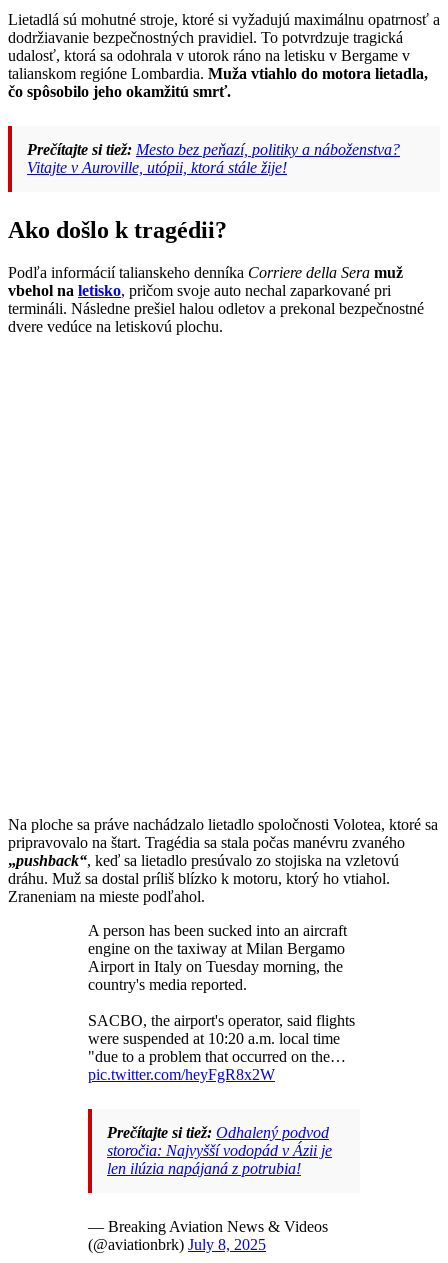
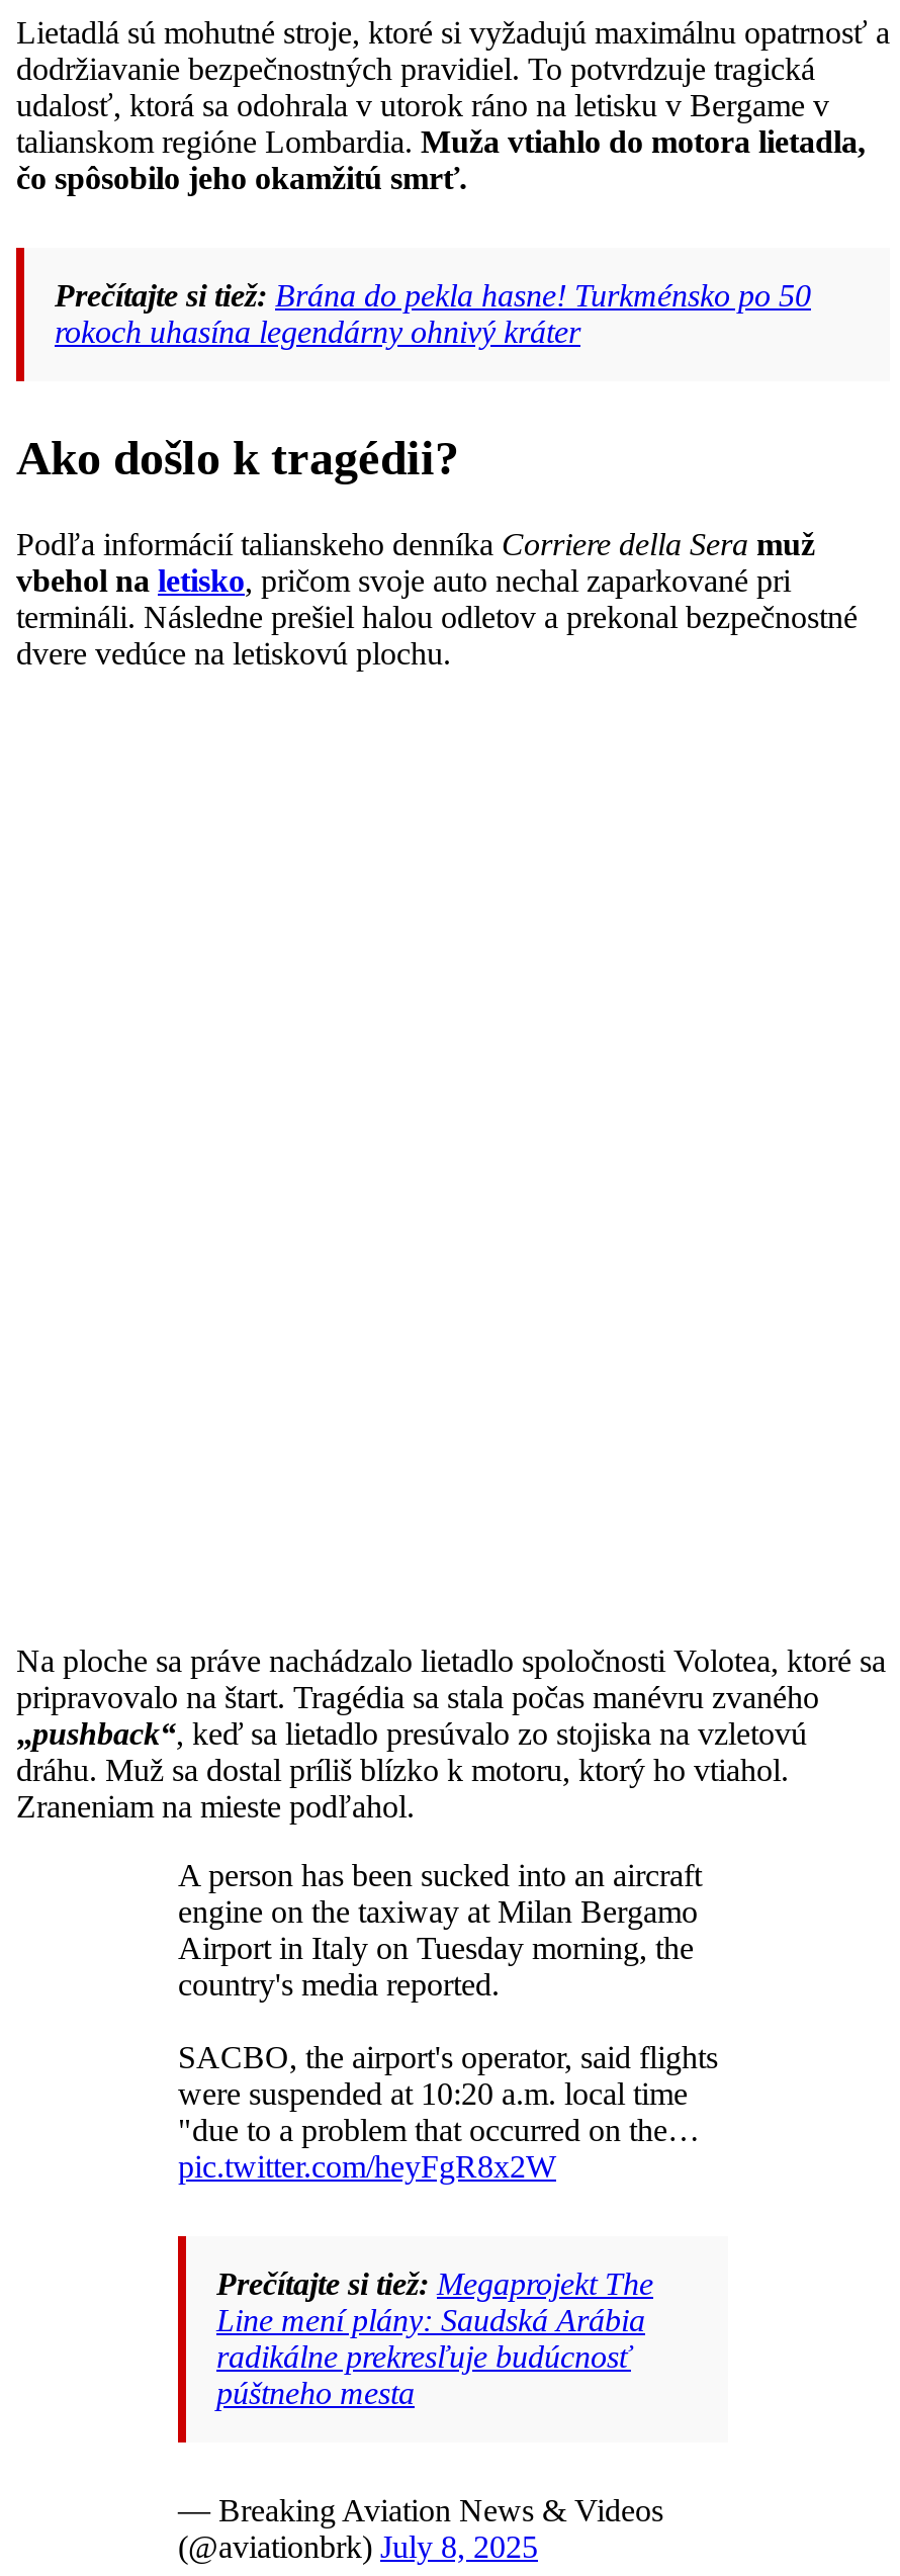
[27,141,400,176] Prečítajte si tiež: Mesto bez peňazí, politiky a náboženstva? | Vitajte v Auroville, utópii, ktorá stále žije! -> [55,279,811,350] Prečítajte si tiež: Brána do pekla hasne! Turkménsko po 50 | rokoch uhasína legendárny ohnivý kráter
[107,1124,332,1177] Prečítajte si tiež: Odhalený podvod | storočia: Najvyšší vodopád v Ázii je | len ilúzia napájaná z potrubia! -> [216,2267,653,2411] Prečítajte si tiež: Megaprojekt The | Line mení plány: Saudská Arábia | radikálne prekresľuje budúcnosť | púštneho mesta

